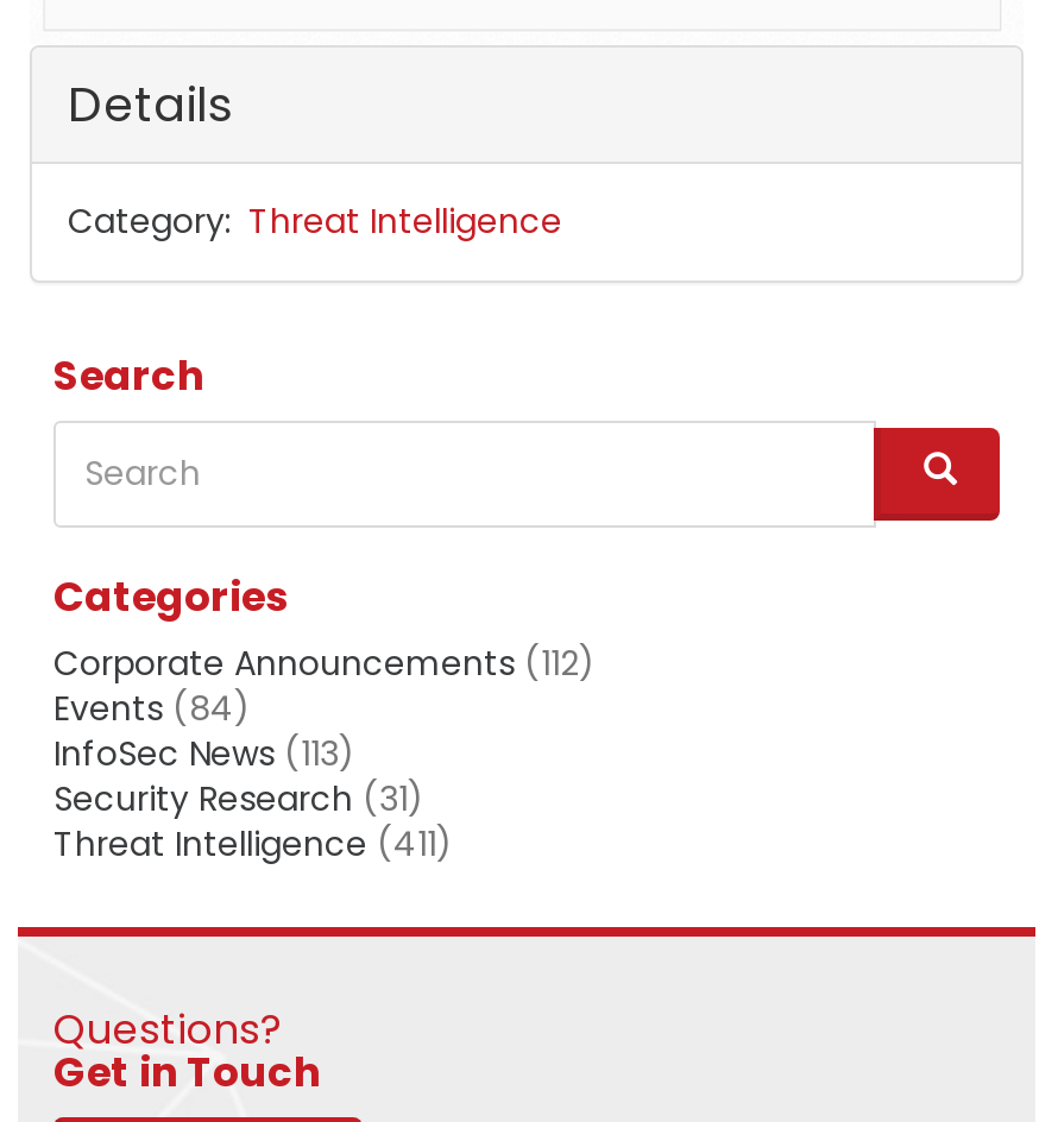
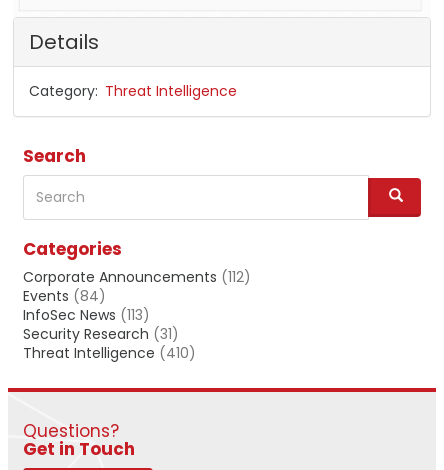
[53,821,453,868] Threat Intelligence (411) -> [23,343,196,363] Threat Intelligence (410)

